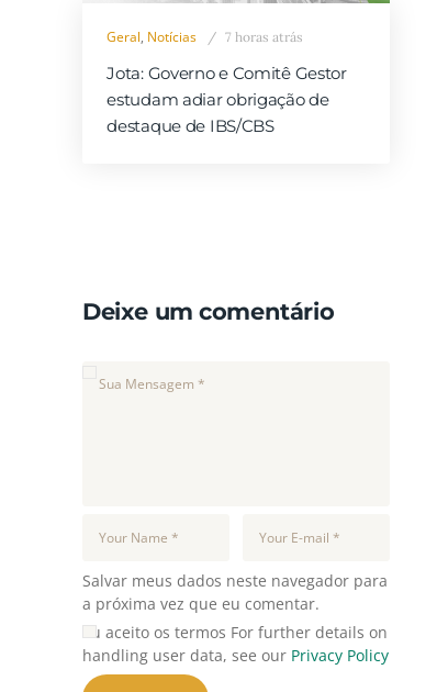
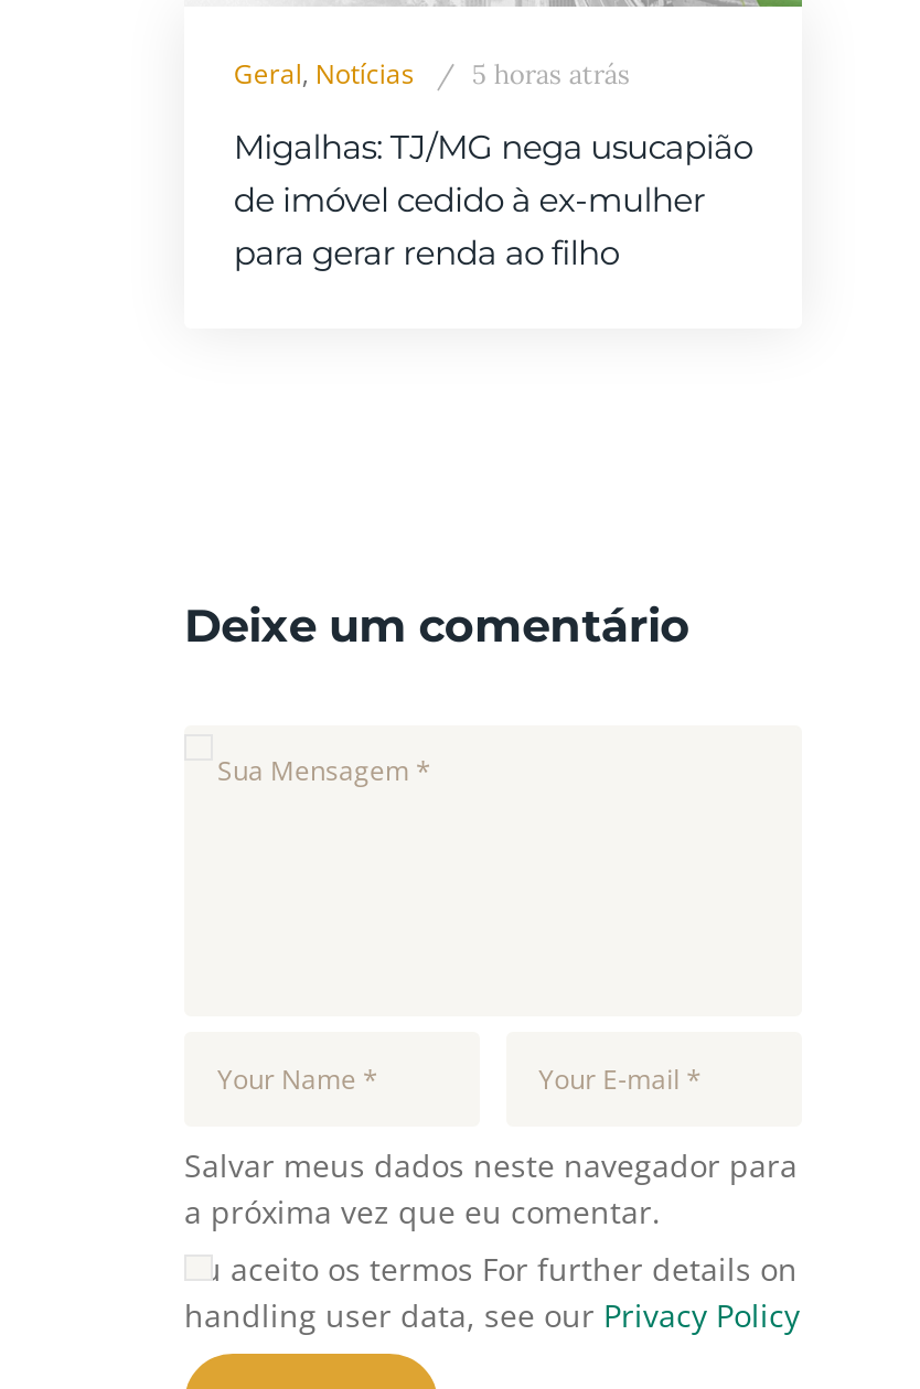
[107,28,303,46] Geral, Notícias 7 horas atrás -> [234,55,631,93] Geral, Notícias 5 horas atrás
[107,64,347,136] Jota: Governo e Comitê Gestor | estudam adiar obrigação de | destaque de IBS/CBS -> [234,128,752,274] Migalhas: TJ/MG nega usucapião | de imóvel cedido à ex-mulher | para gerar renda ao filho

